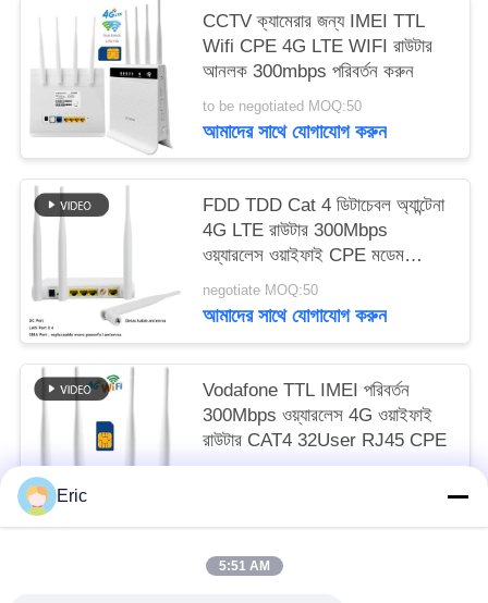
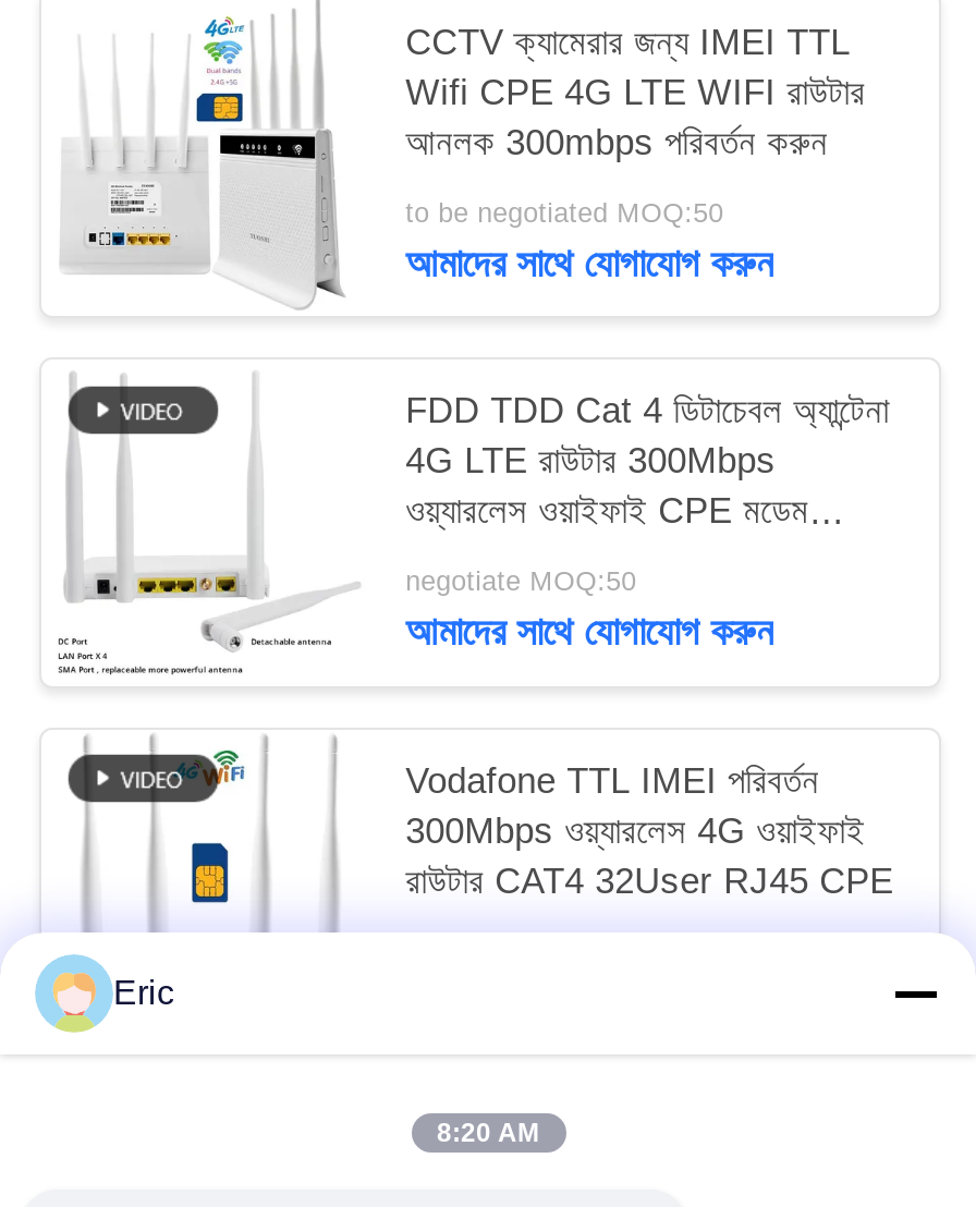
[218,558,270,574] 5:51 AM -> [437,1118,539,1148] 8:20 AM

